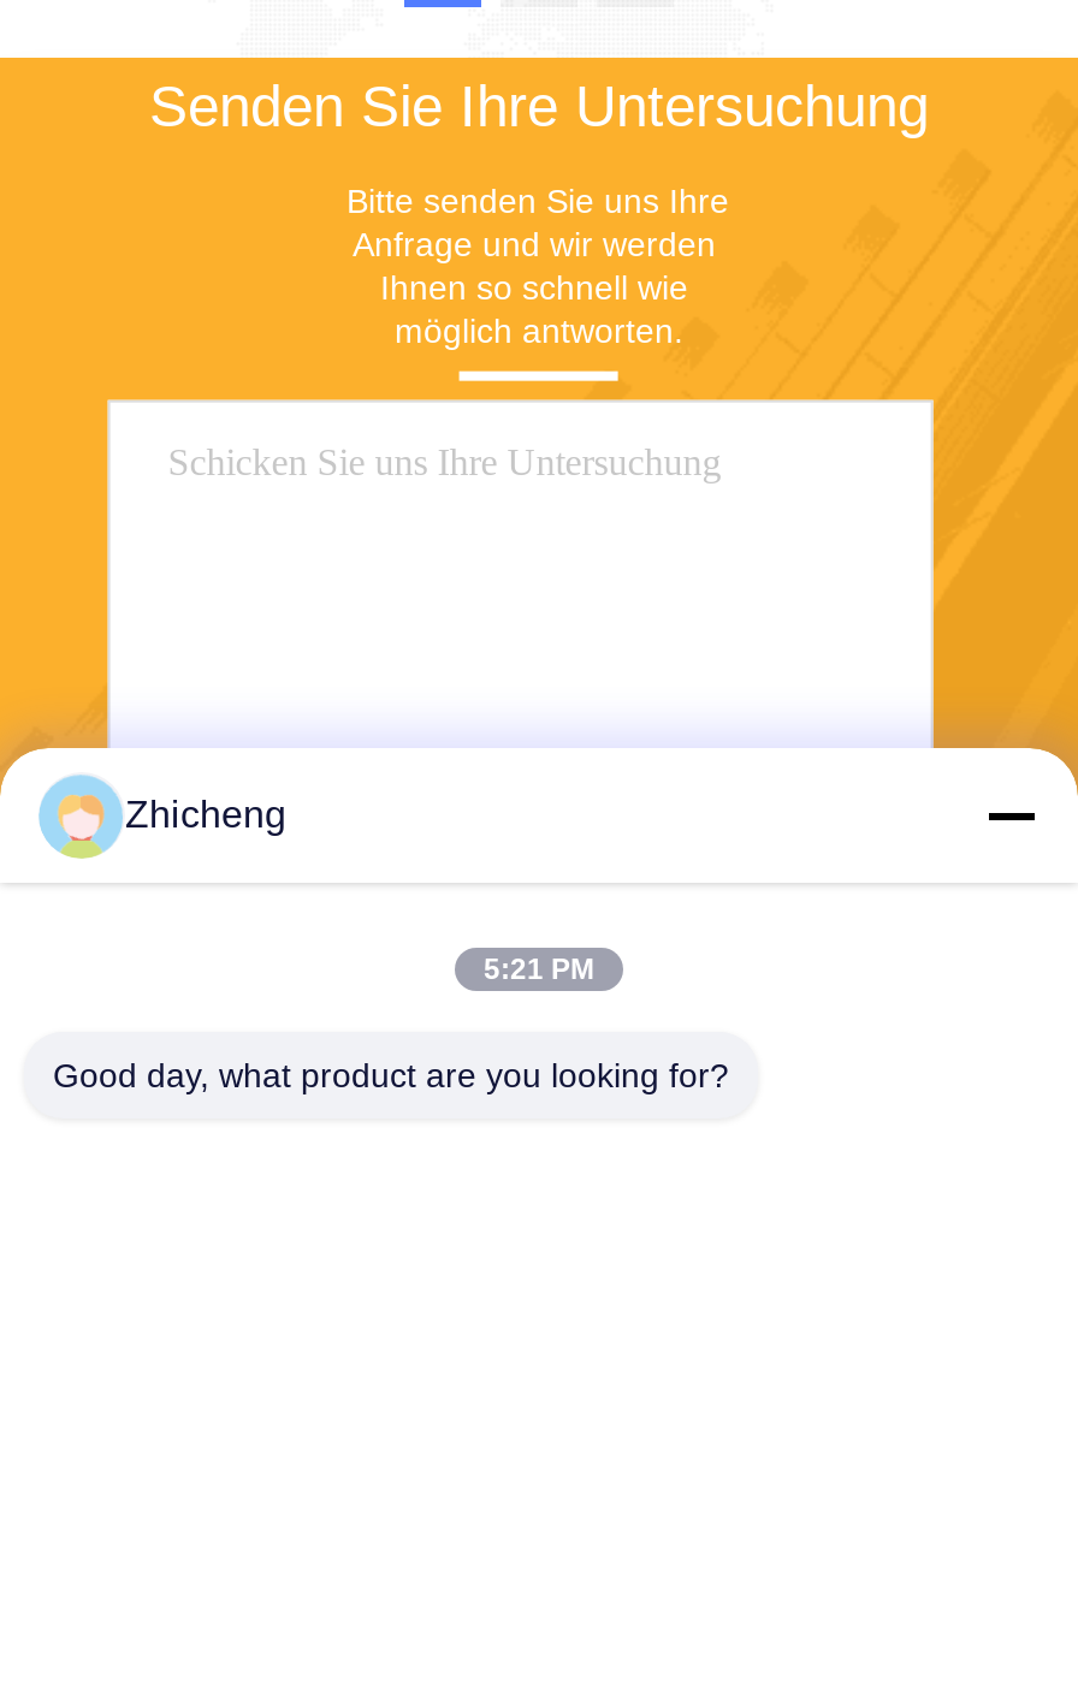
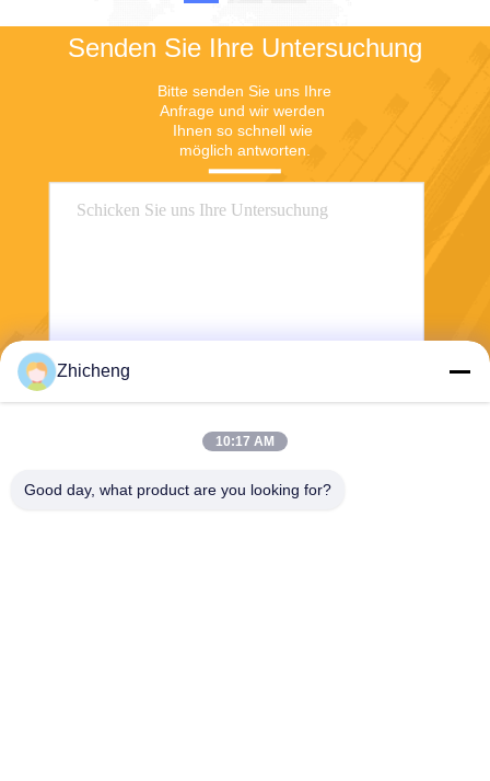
[484,953,594,986] 5:21 PM -> [215,434,275,449] 10:17 AM

